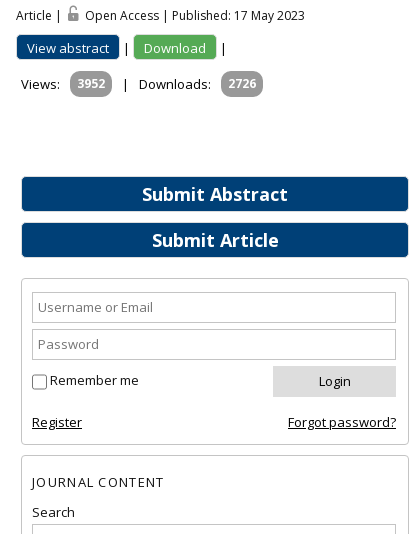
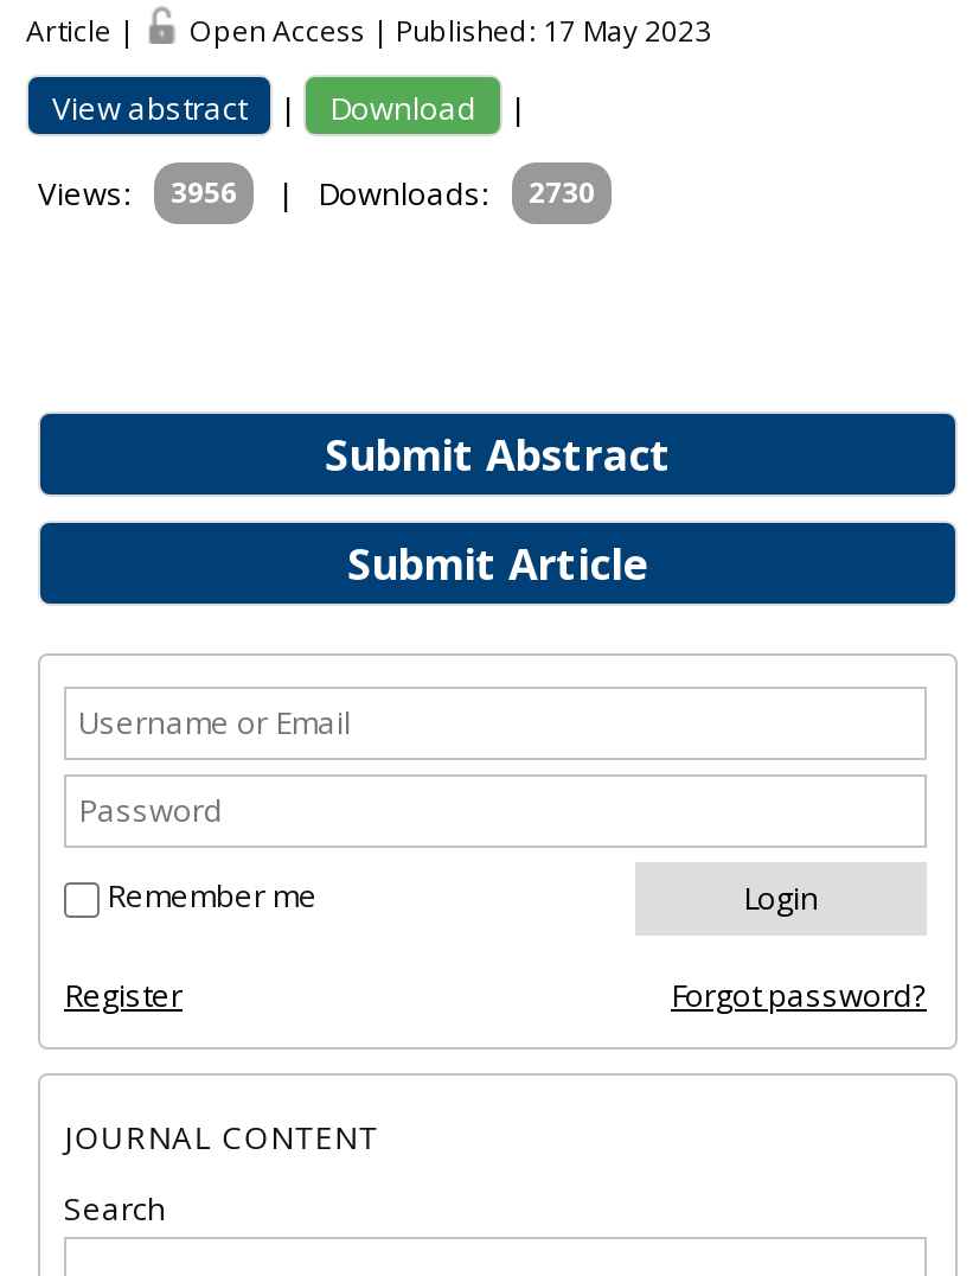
[77,75,105,92] 3952 -> [171,173,237,213] 3956
[228,75,256,92] 2726 -> [529,173,595,213] 2730

